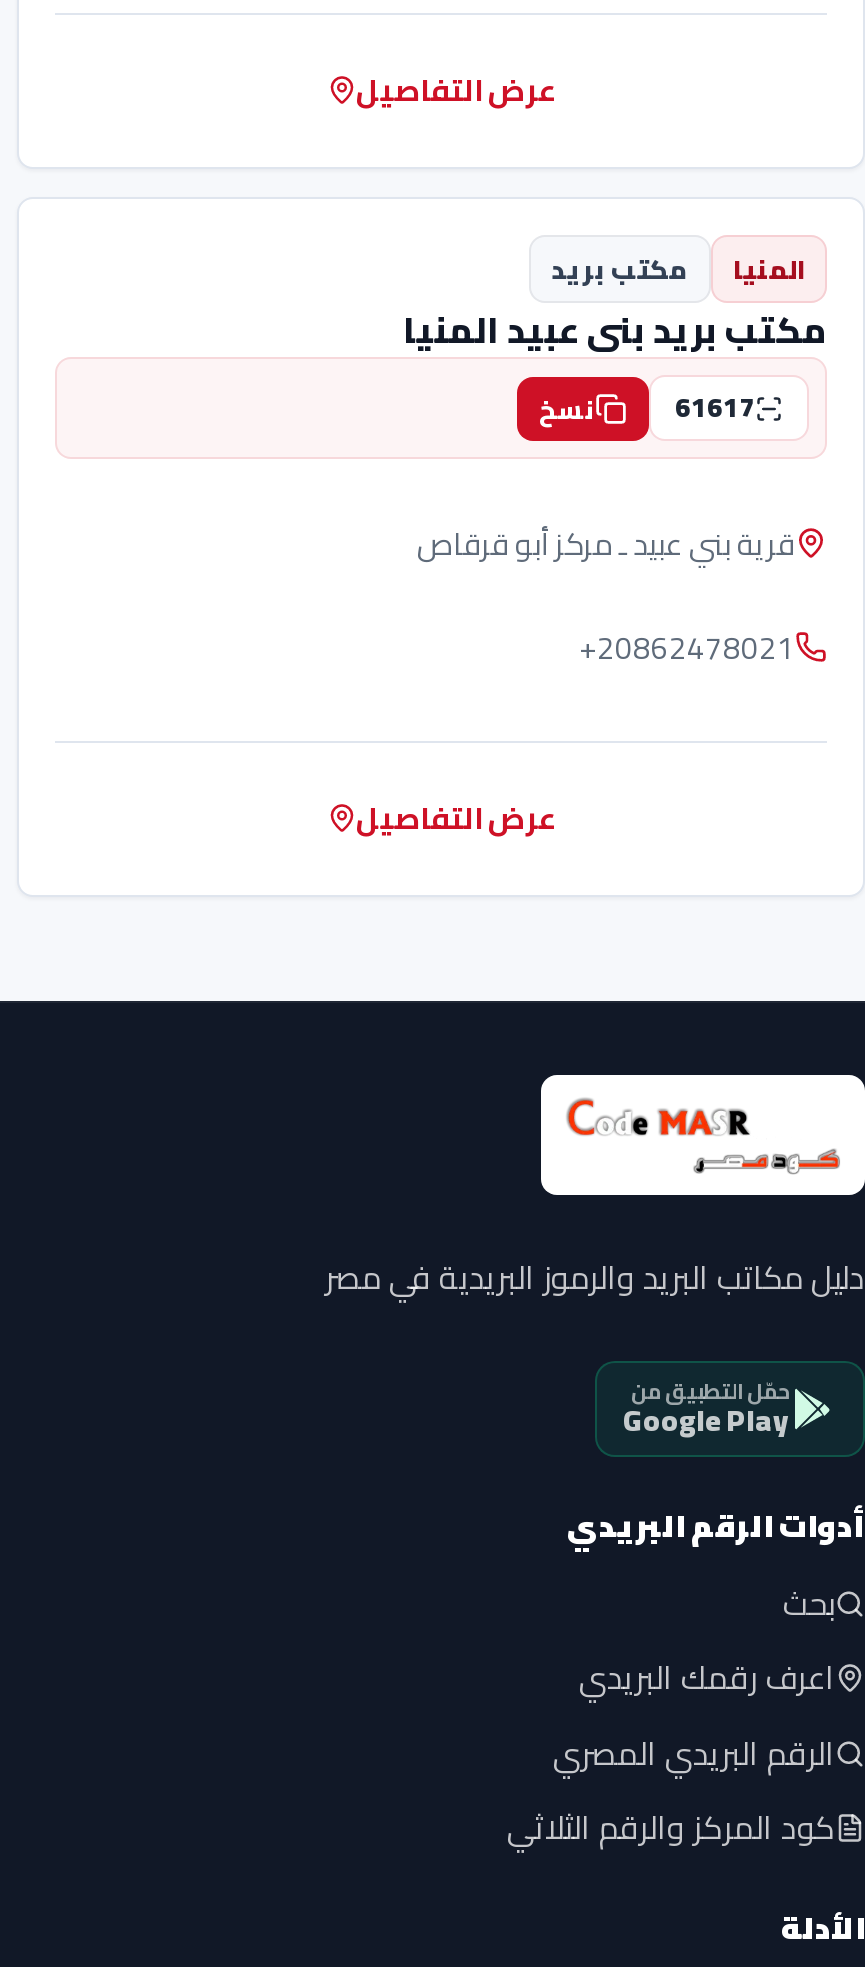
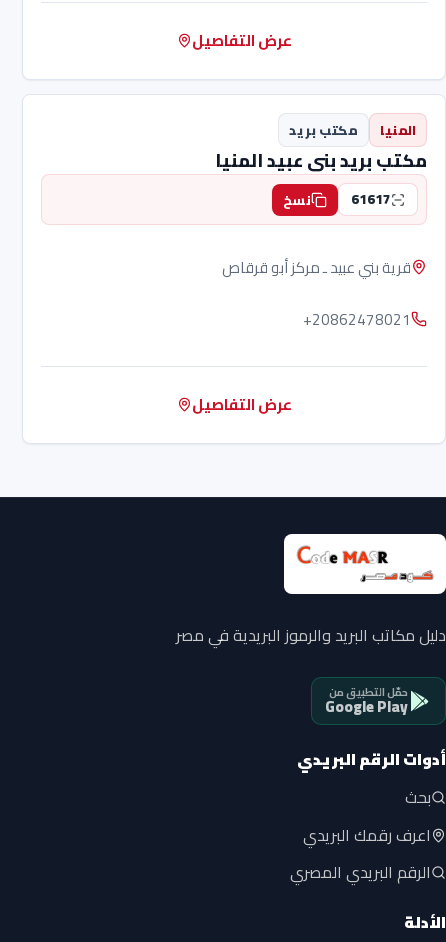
[507,1797,835,1857] كود المركز والرقم الثلاثي -> none

